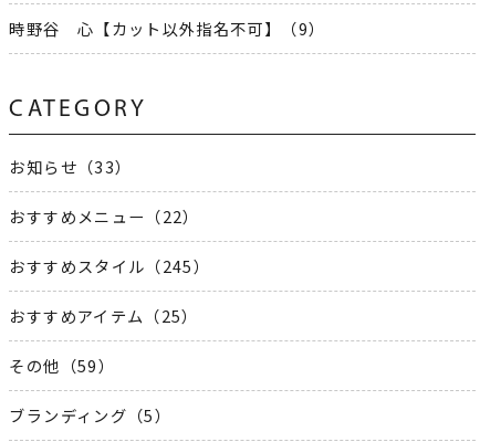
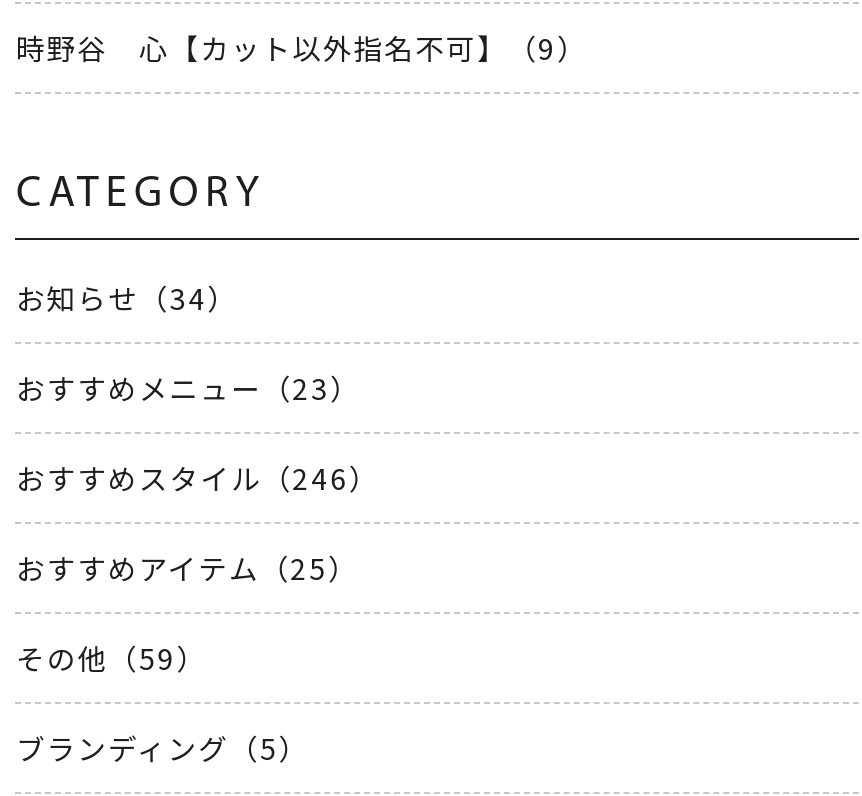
[9,155,132,178] お知らせ（33） -> [16,276,238,318] お知らせ（34）
[9,204,200,228] おすすめメニュー（22） -> [16,366,361,408] おすすめメニュー（23）
[9,254,210,277] おすすめスタイル（245） -> [16,456,379,498] おすすめスタイル（246）

